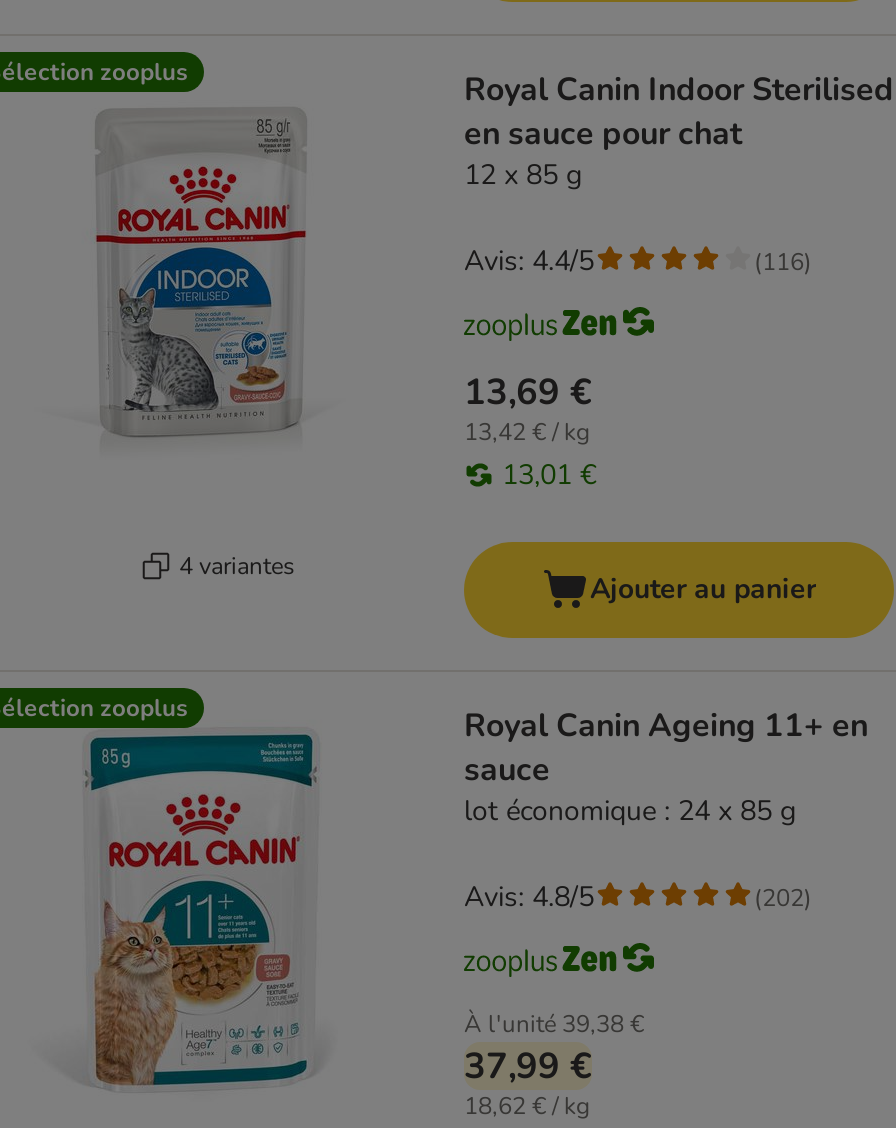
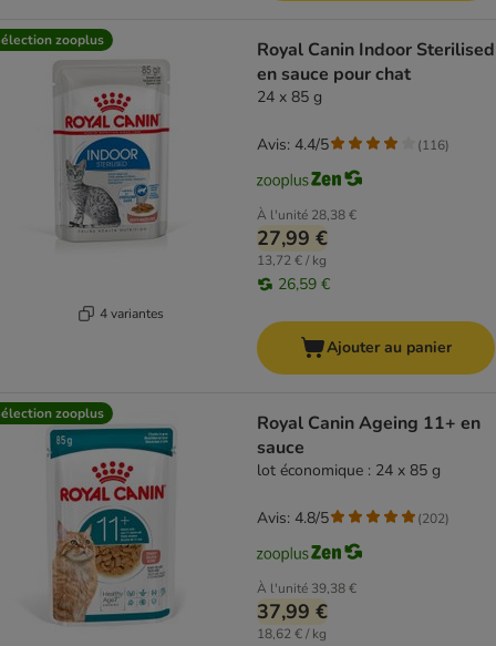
[464,156,582,194] 12 x 85 g -> [257,87,322,108] 24 x 85 g
[464,368,596,494] 13,69 € | 13,42 € / kg | 13,01 € -> [257,206,356,295] À l'unité 28,38 € | 27,99 € | 13,72 € / kg | 26,59 €

